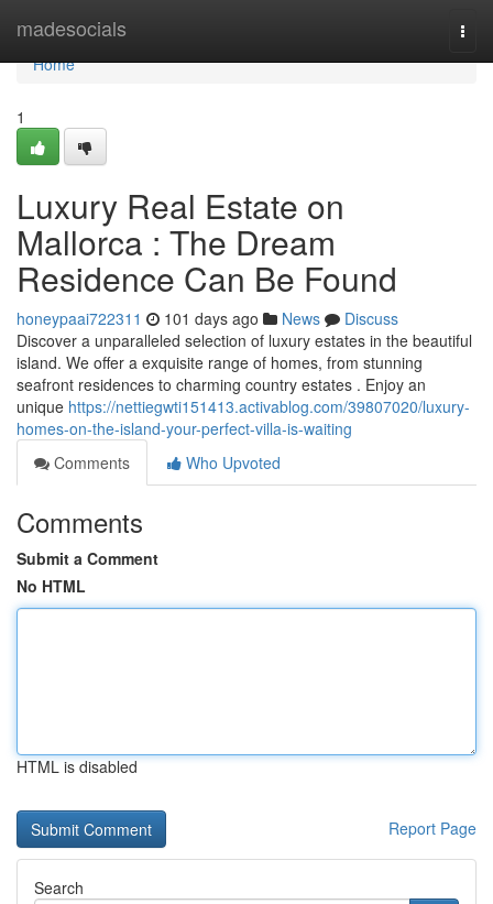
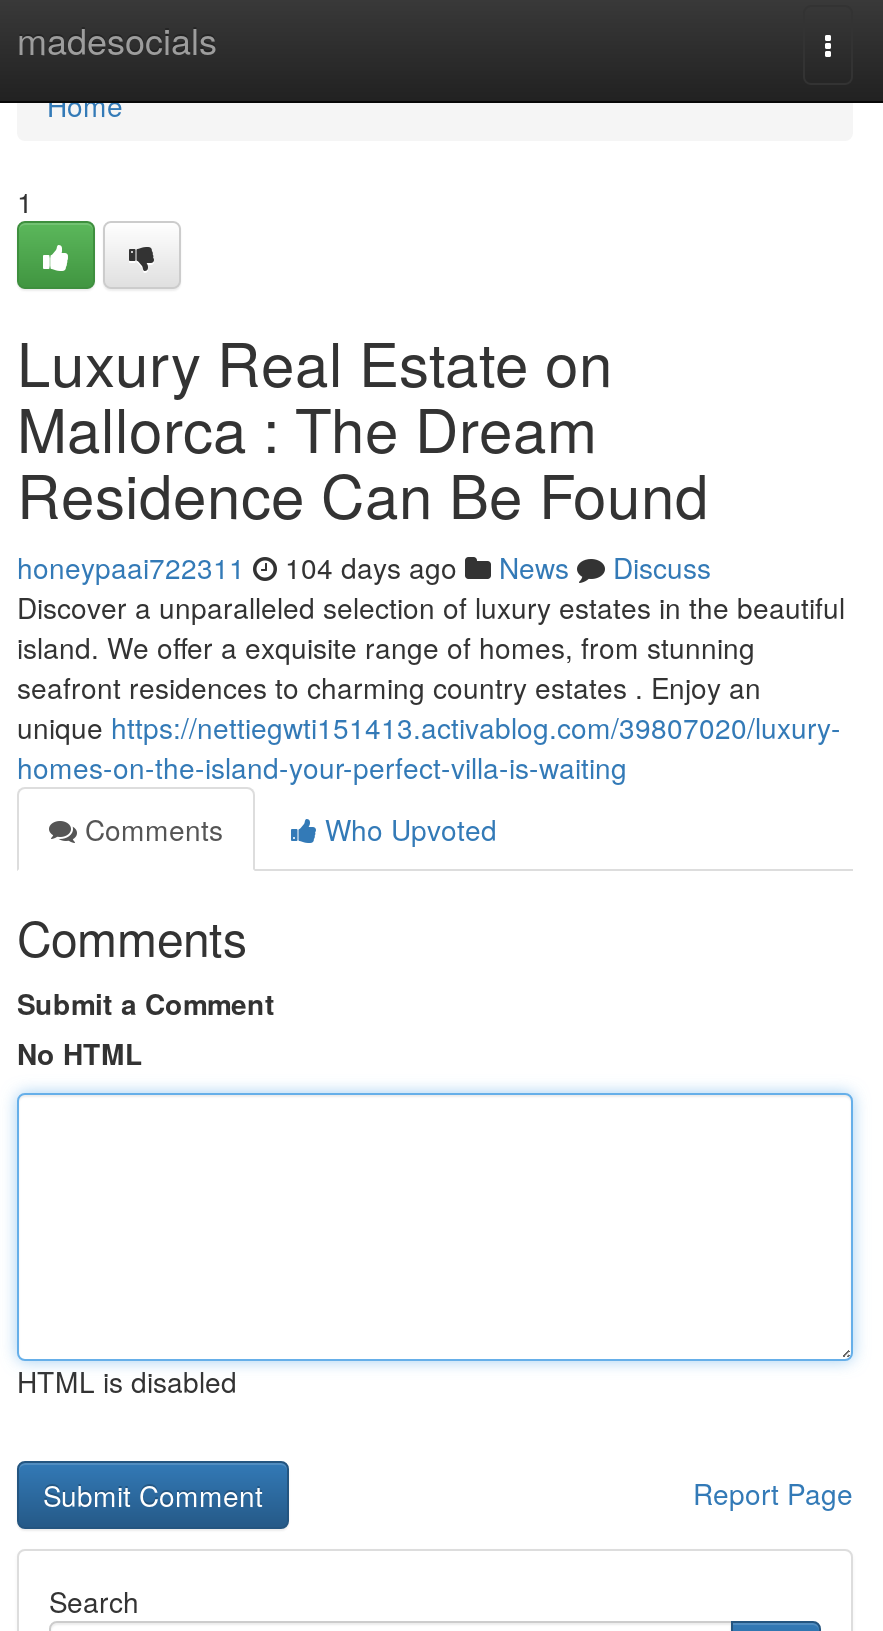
[17,307,398,329] honeypaai722311 101 days ago News Discuss -> [17,547,711,587] honeypaai722311 104 days ago News Discuss

